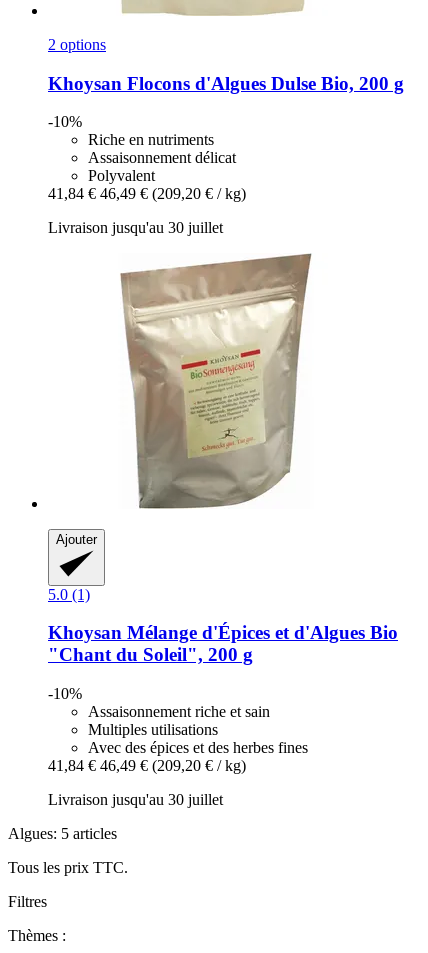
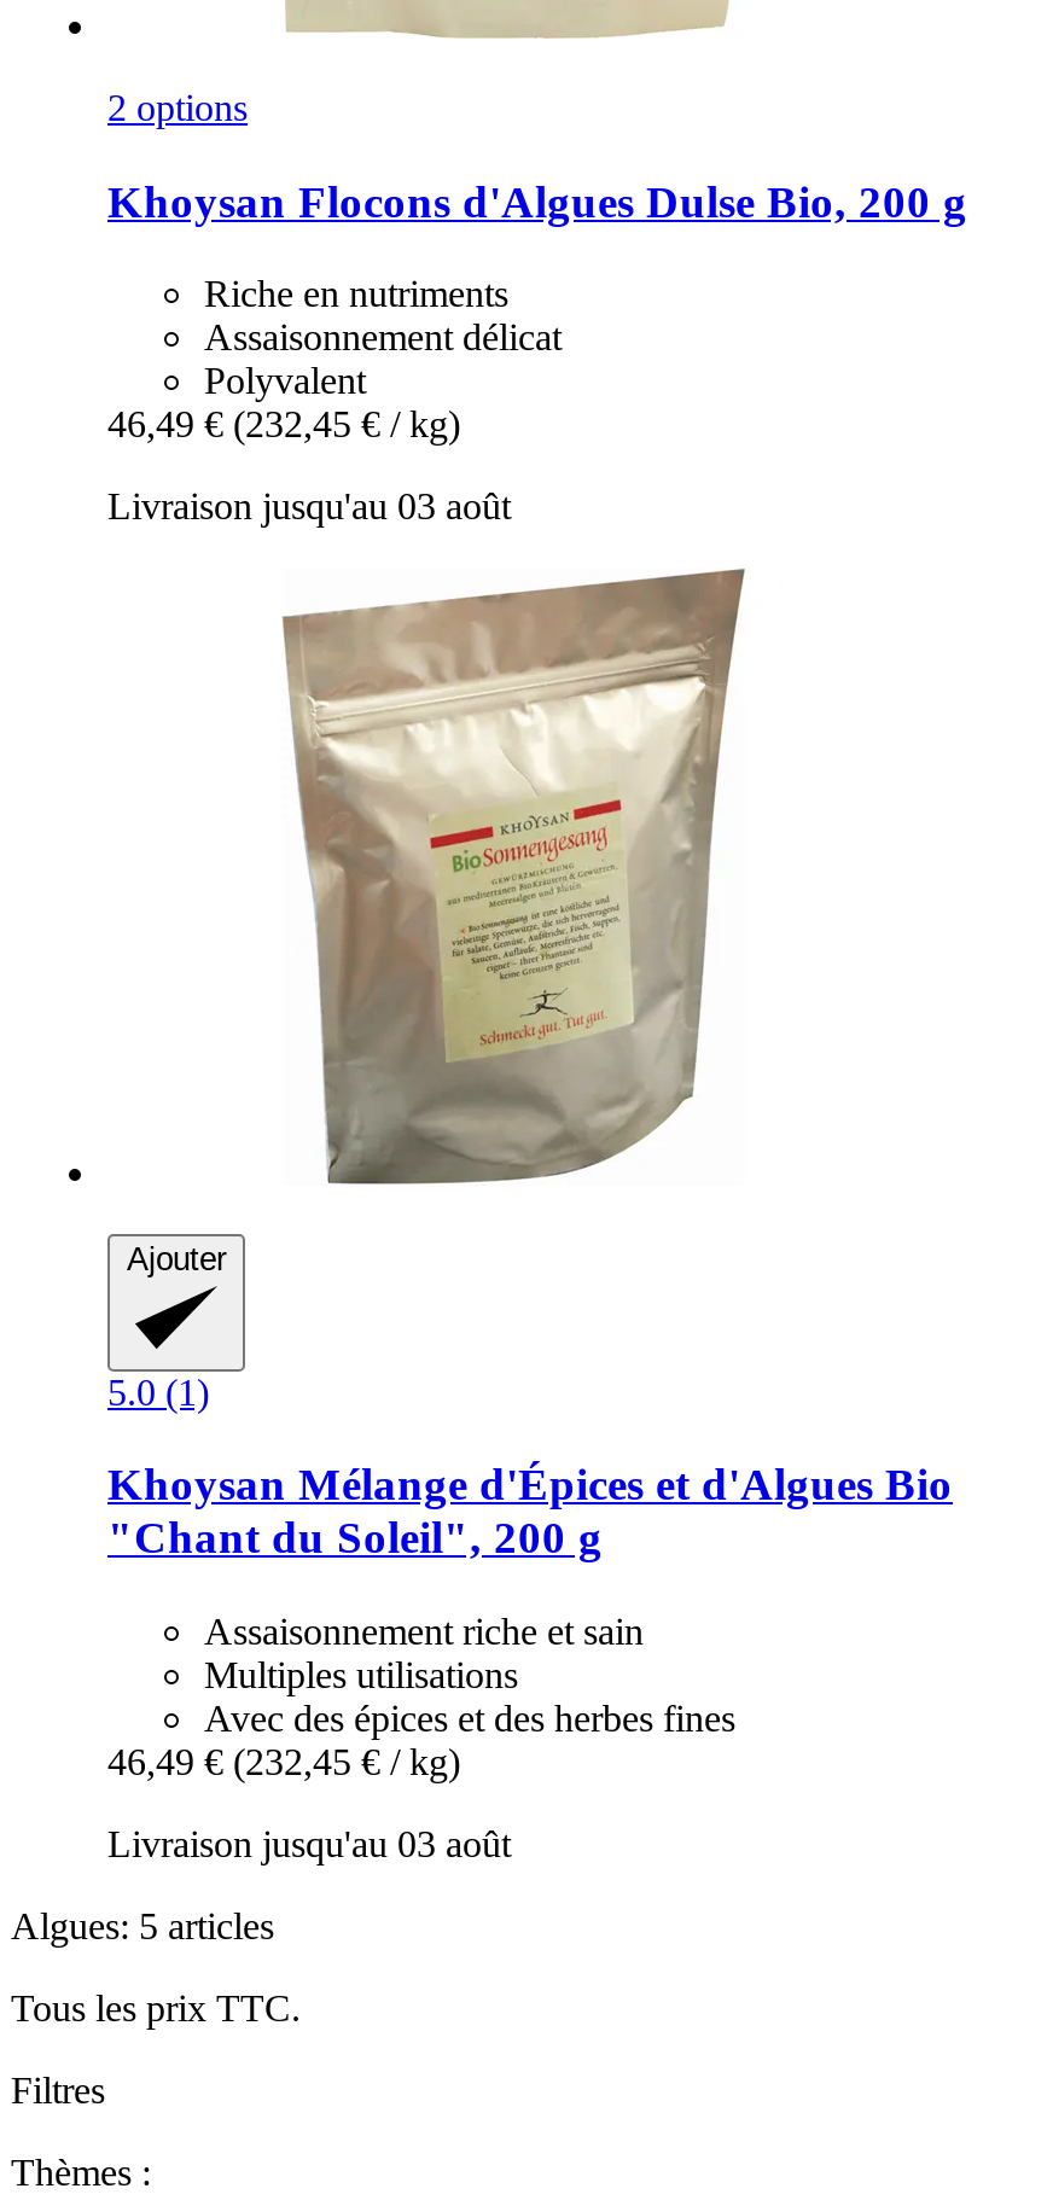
[48,113,82,130] -10% -> none
[48,185,246,202] 41,84 € 46,49 € (209,20 € / kg) -> [107,404,460,445] 46,49 € (232,45 € / kg)
[48,219,223,236] Livraison jusqu'au 30 juillet -> [107,486,511,527] Livraison jusqu'au 03 août
[48,685,82,702] -10% -> none
[48,757,246,774] 41,84 € 46,49 € (209,20 € / kg) -> [107,1741,460,1782] 46,49 € (232,45 € / kg)
[48,791,223,808] Livraison jusqu'au 30 juillet -> [107,1823,511,1864] Livraison jusqu'au 03 août

